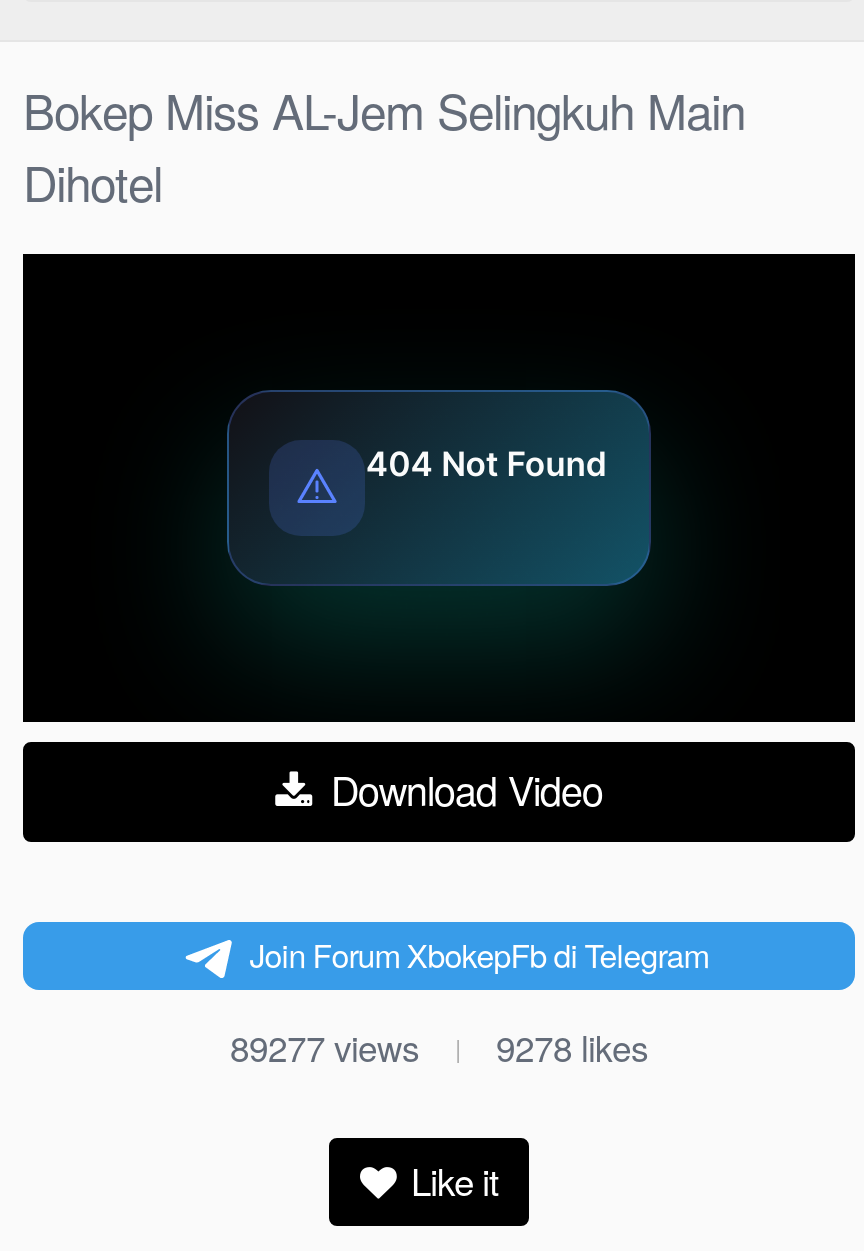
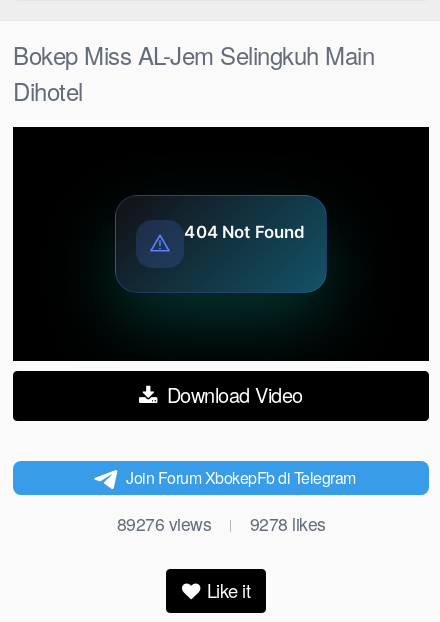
[230,1022,419,1072] 89277 views -> [116,511,211,536] 89276 views

